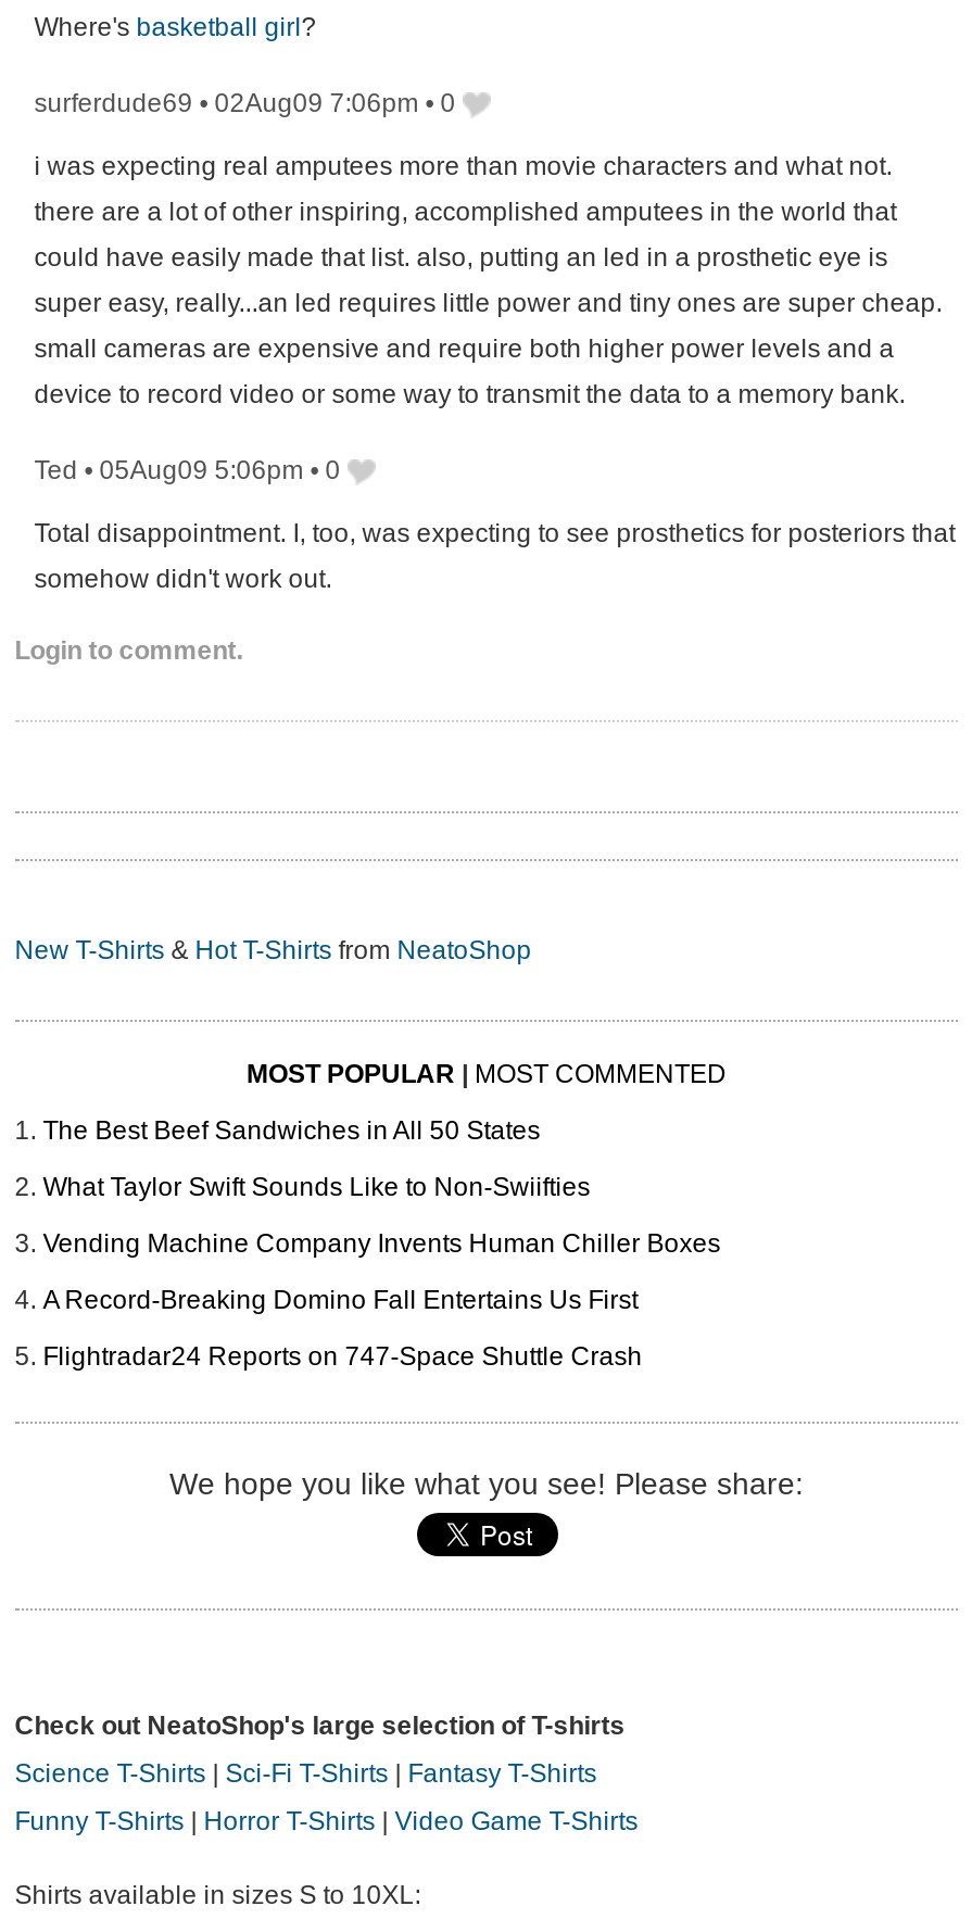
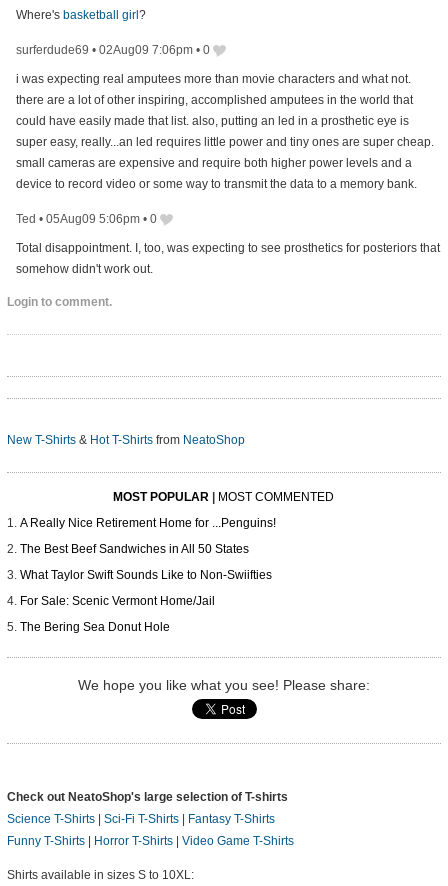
none -> [20,516,276,530] A Really Nice Retirement Home for ...Penguins!
moved [43,1116,590,1203] -> [20,542,272,582]: The Best Beef Sandwiches in All 50 States | What Taylor Swift Sounds Like to Non-Swiifties
[43,1229,720,1373] Vending Machine Company Invents Human Chiller Boxes | A Record-Breaking Domino Fall Entertains Us First | Flightradar24 Reports on 747-Space Shuttle Crash -> [20,594,215,634] For Sale: Scenic Vermont Home/Jail | The Bering Sea Donut Hole

